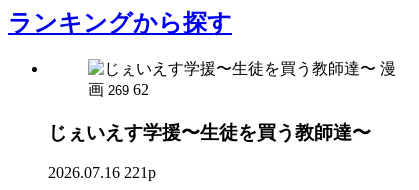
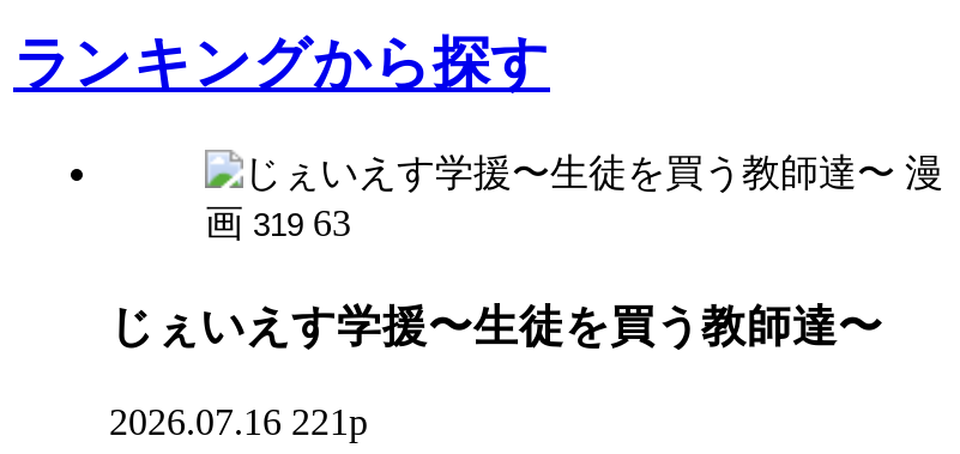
[88,81,149,98] 画 269 62 -> [205,202,351,243] 画 319 63

